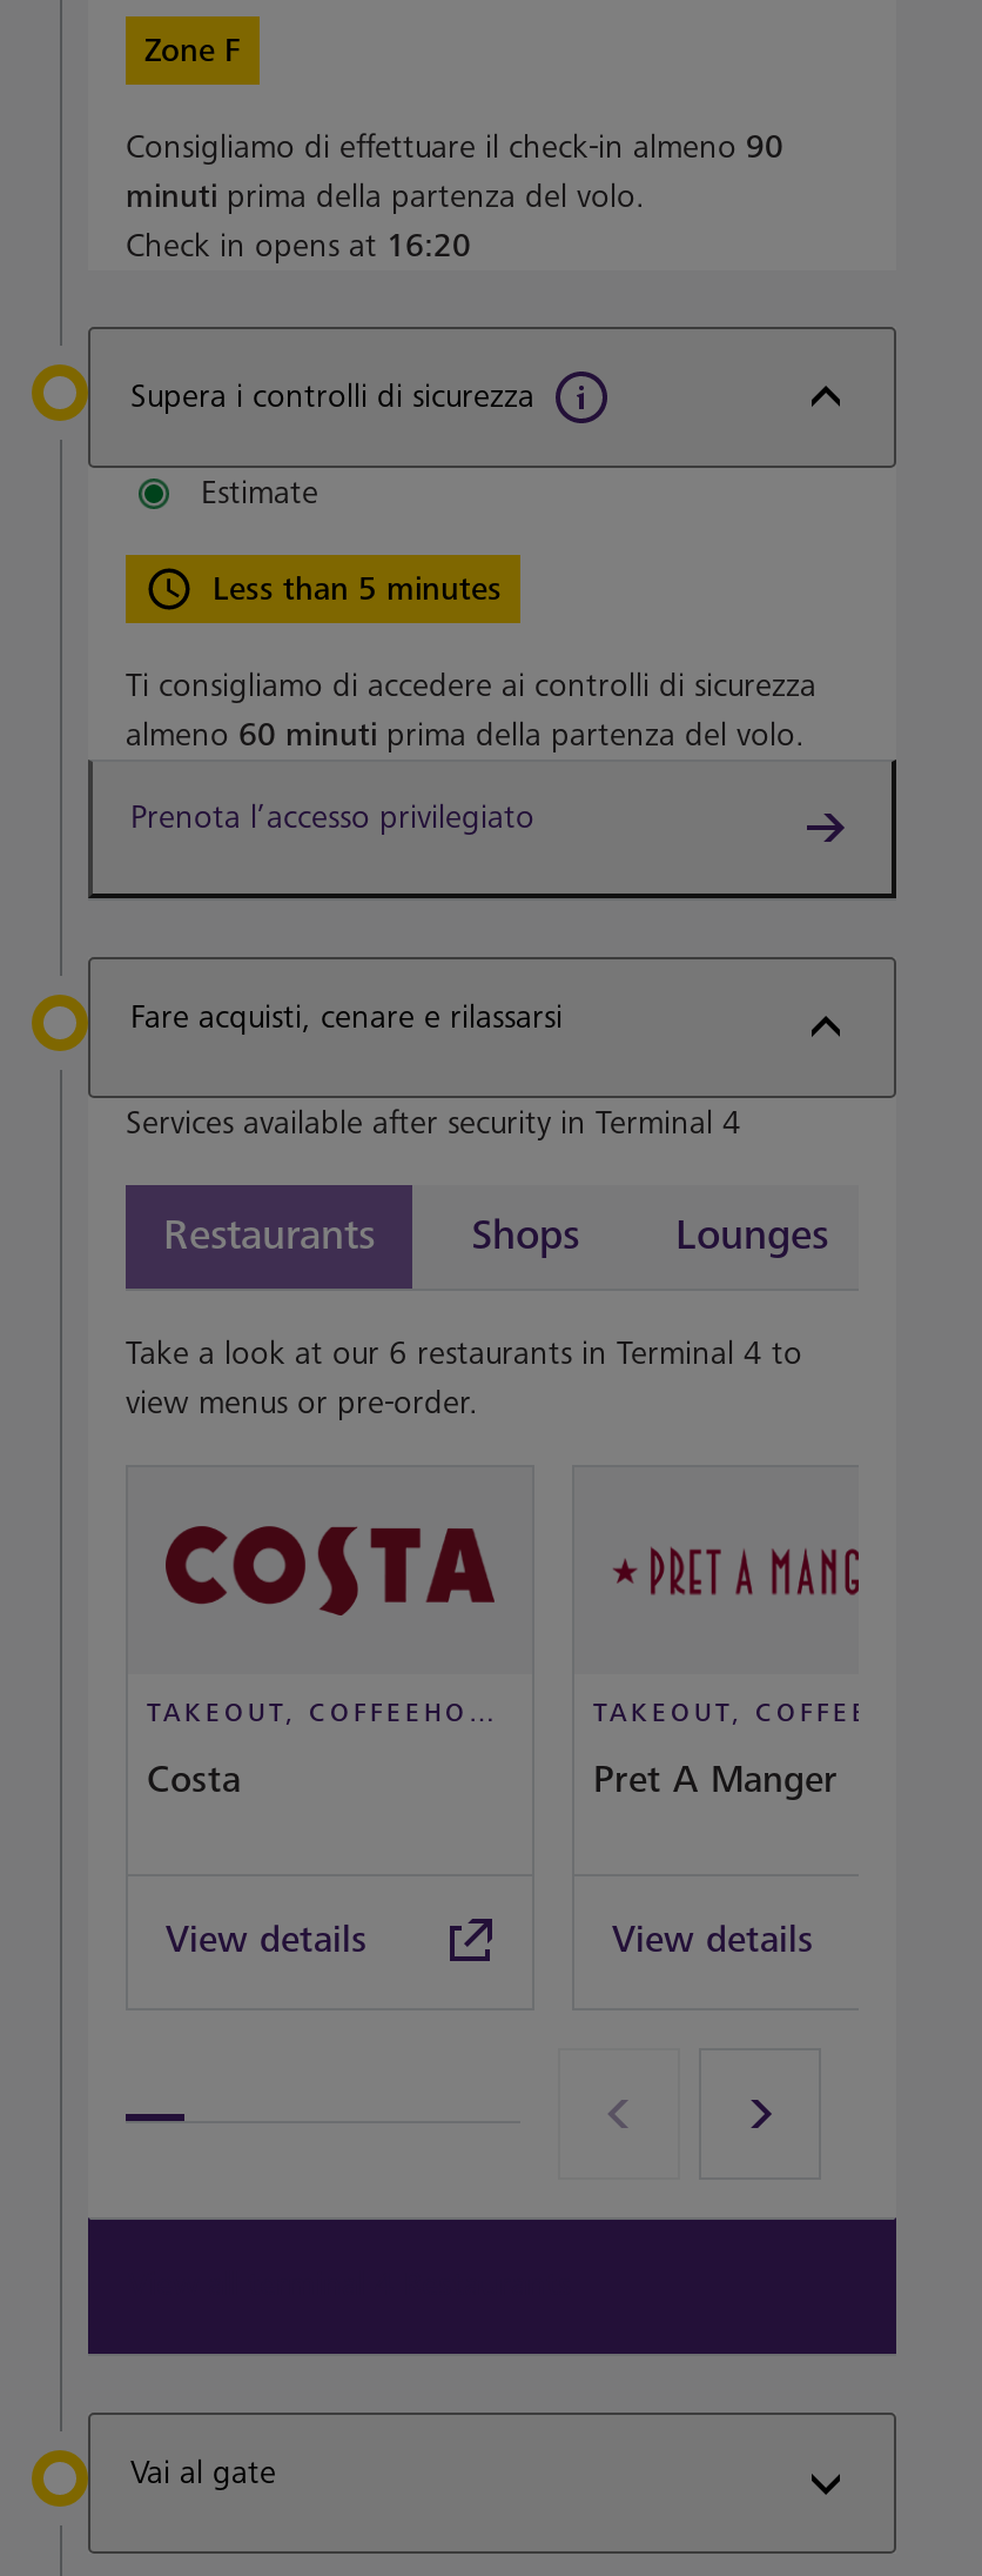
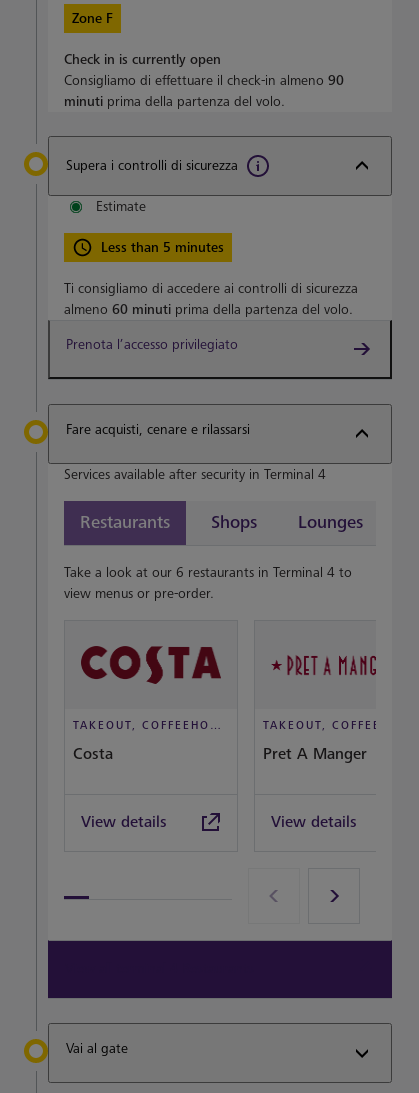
none -> [64,51,221,68] Check in is currently open
moved [126,127,783,216] -> [64,72,344,110]: Consigliamo di effettuare il check-in almeno 90 | minuti prima della partenza del volo.
[126,226,471,266] Check in opens at 16:20 -> none

